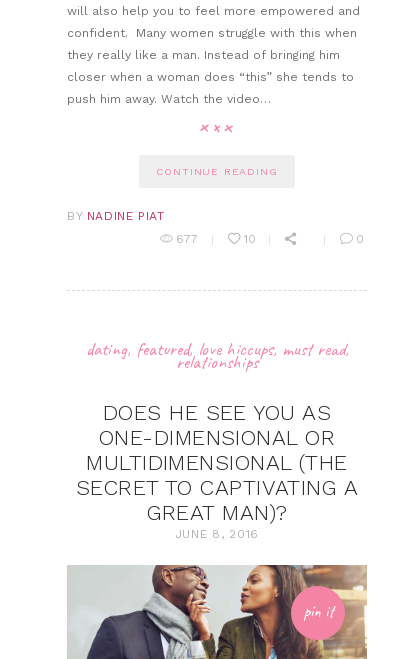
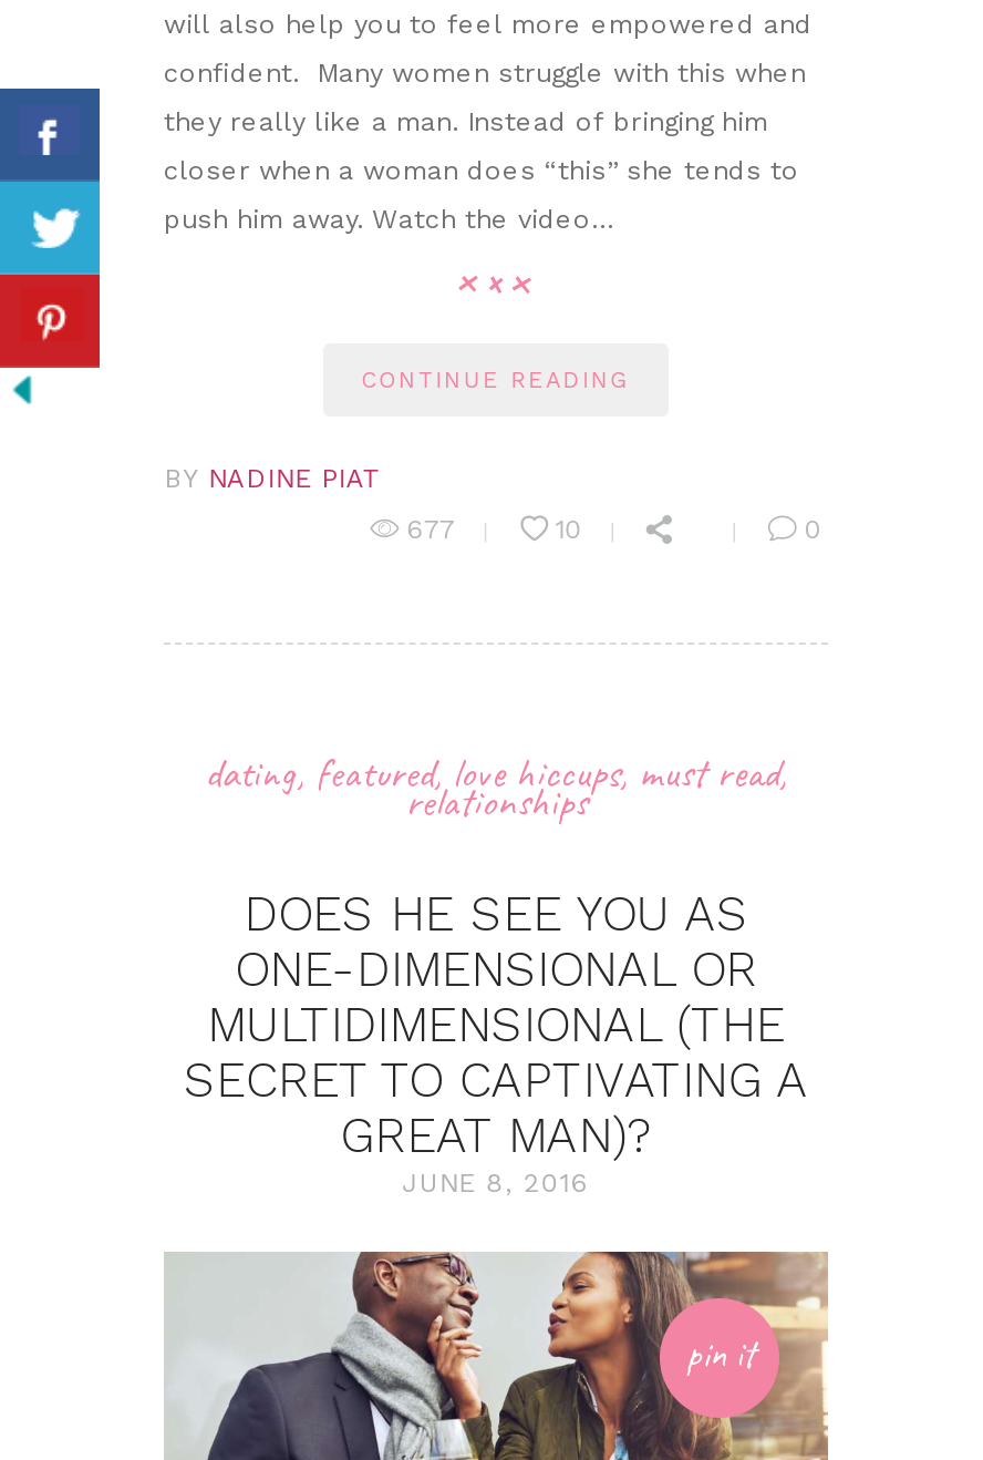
none -> [7,86,102,405] [image]

